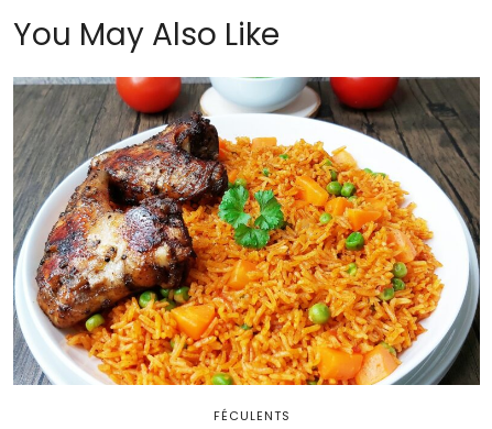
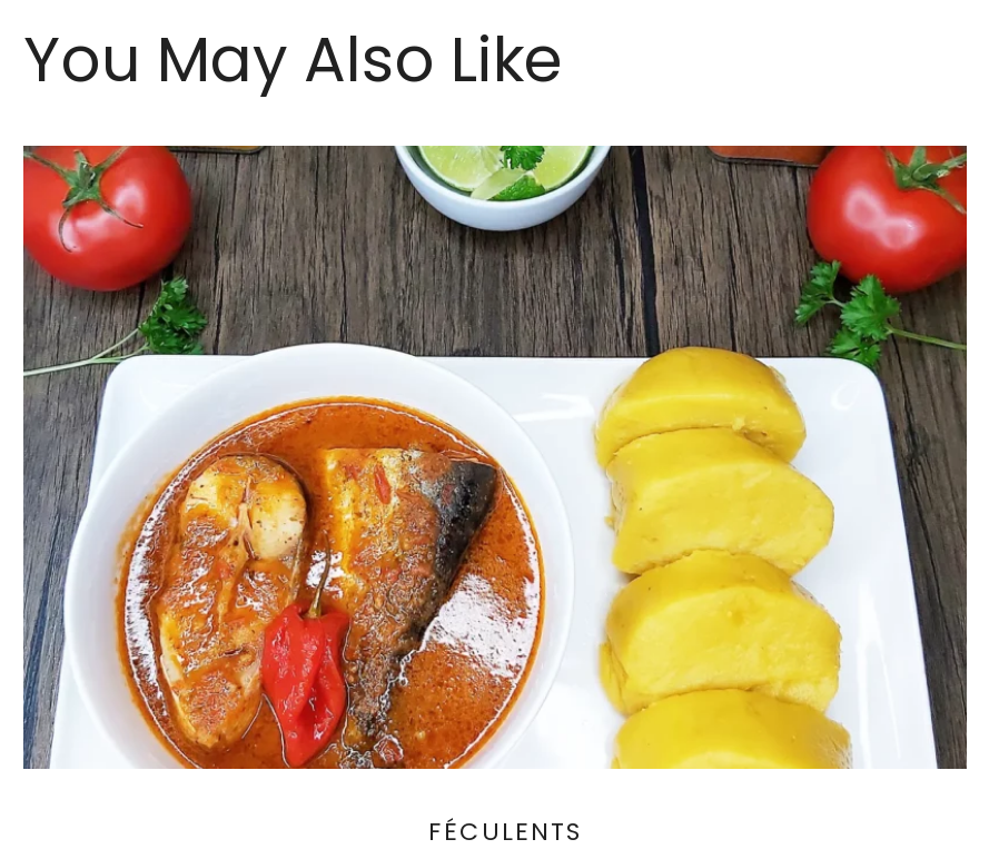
[12,76,481,386] [image] -> [21,142,969,772] [image]

